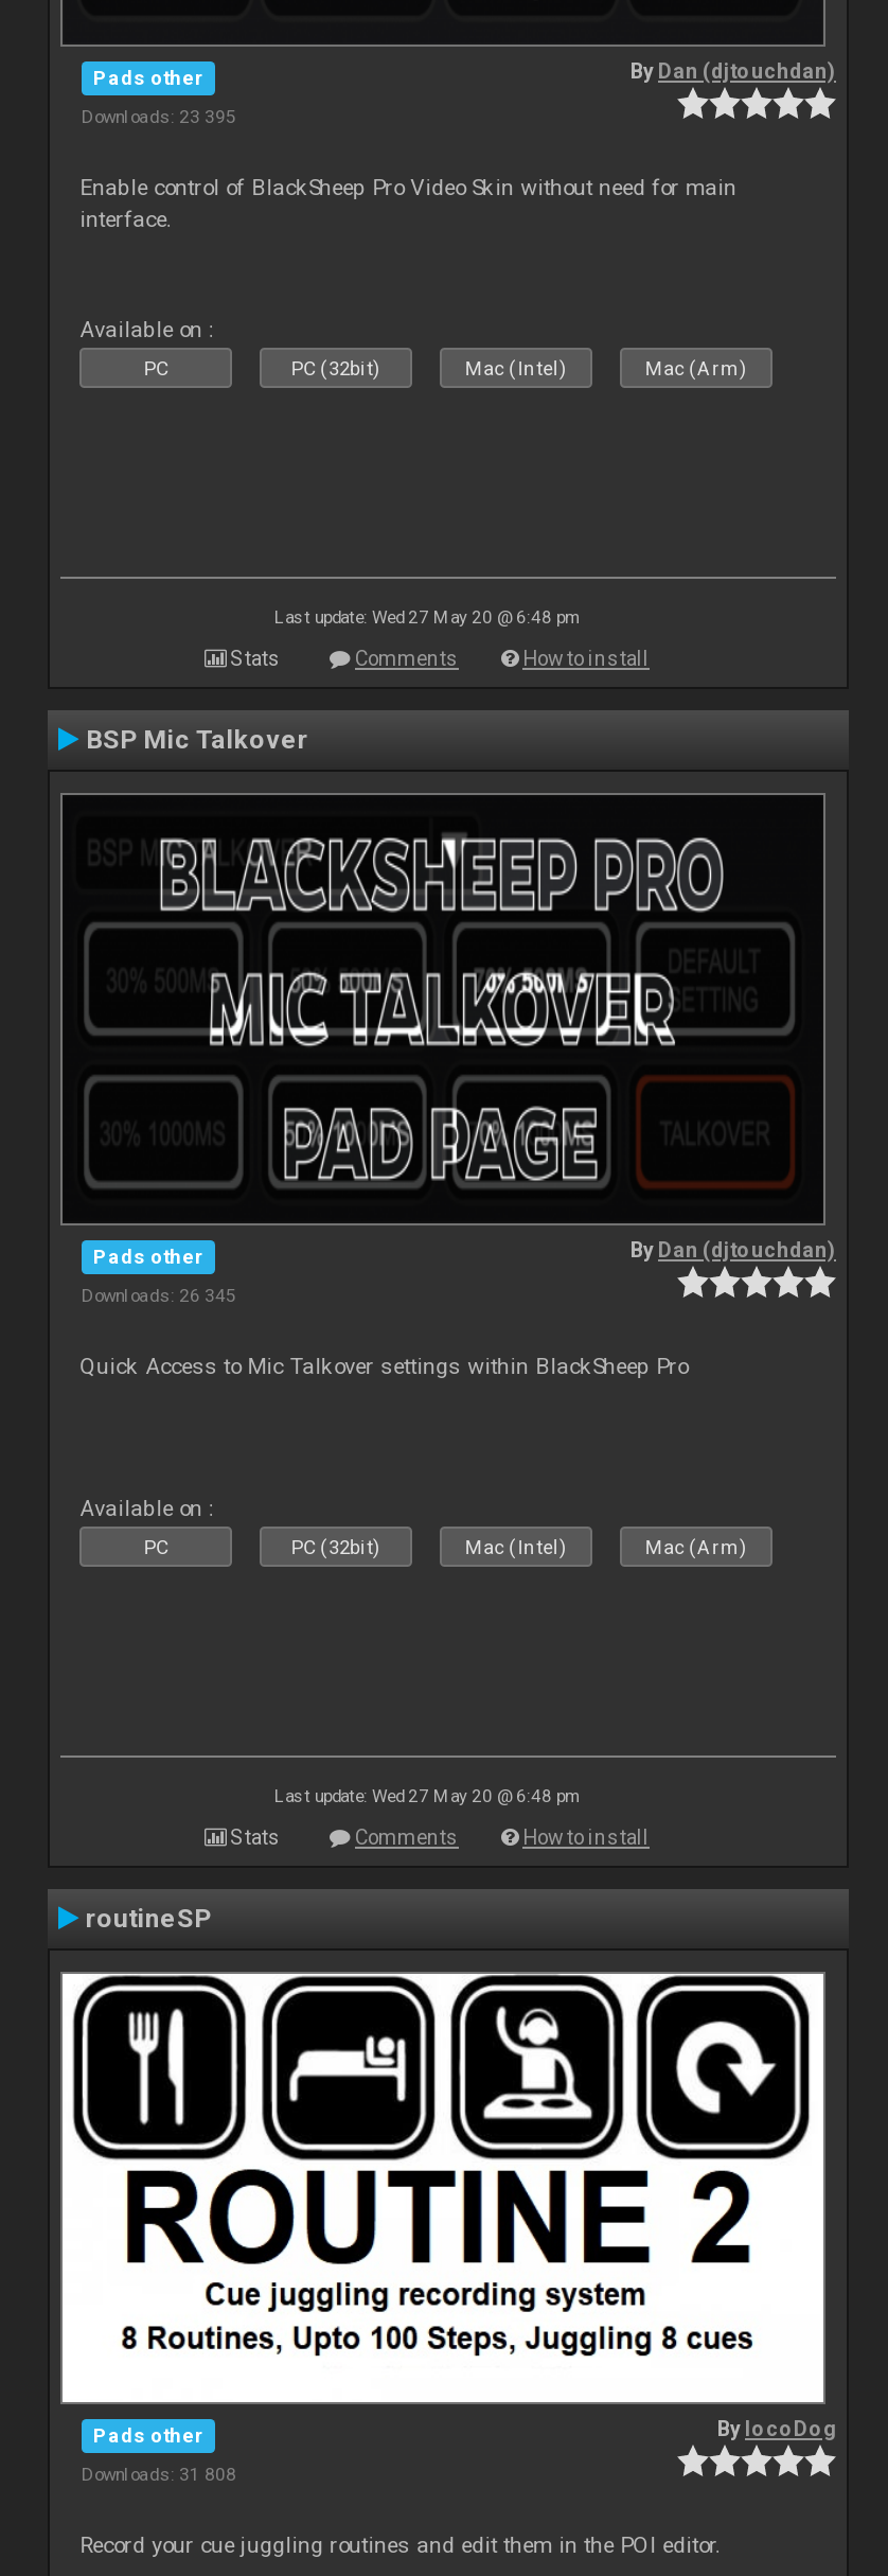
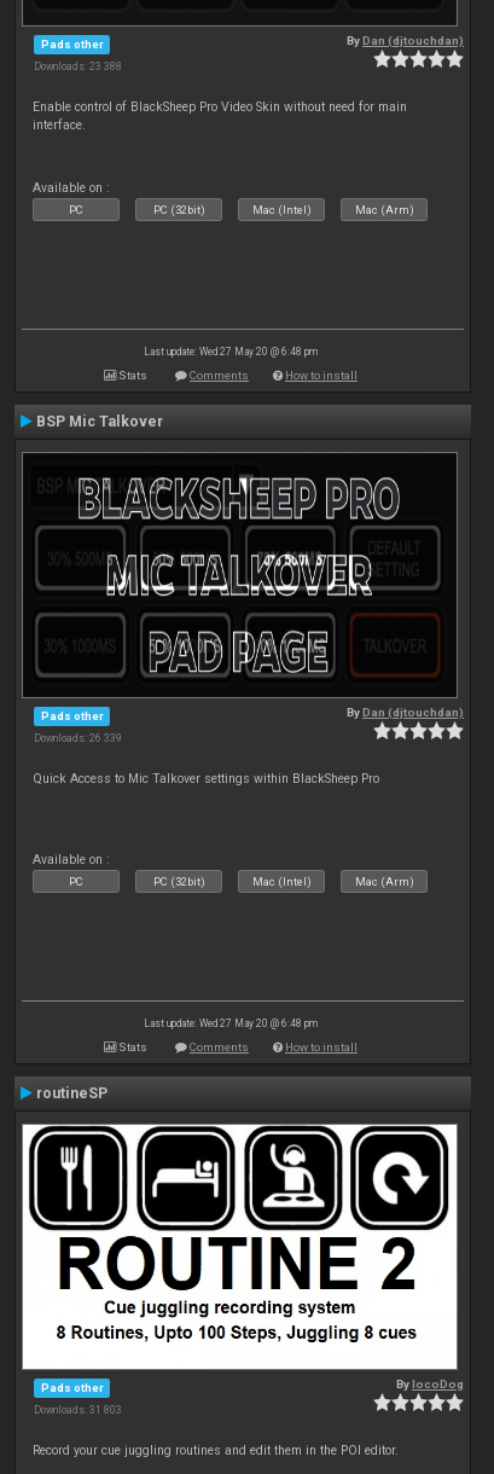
[82,105,236,127] Downloads: 23 395 -> [34,60,122,72] Downloads: 23 388
[82,1284,236,1305] Downloads: 26 345 -> [34,732,122,744] Downloads: 26 339
[82,2463,236,2484] Downloads: 31 808 -> [34,1404,122,1416] Downloads: 31 803

